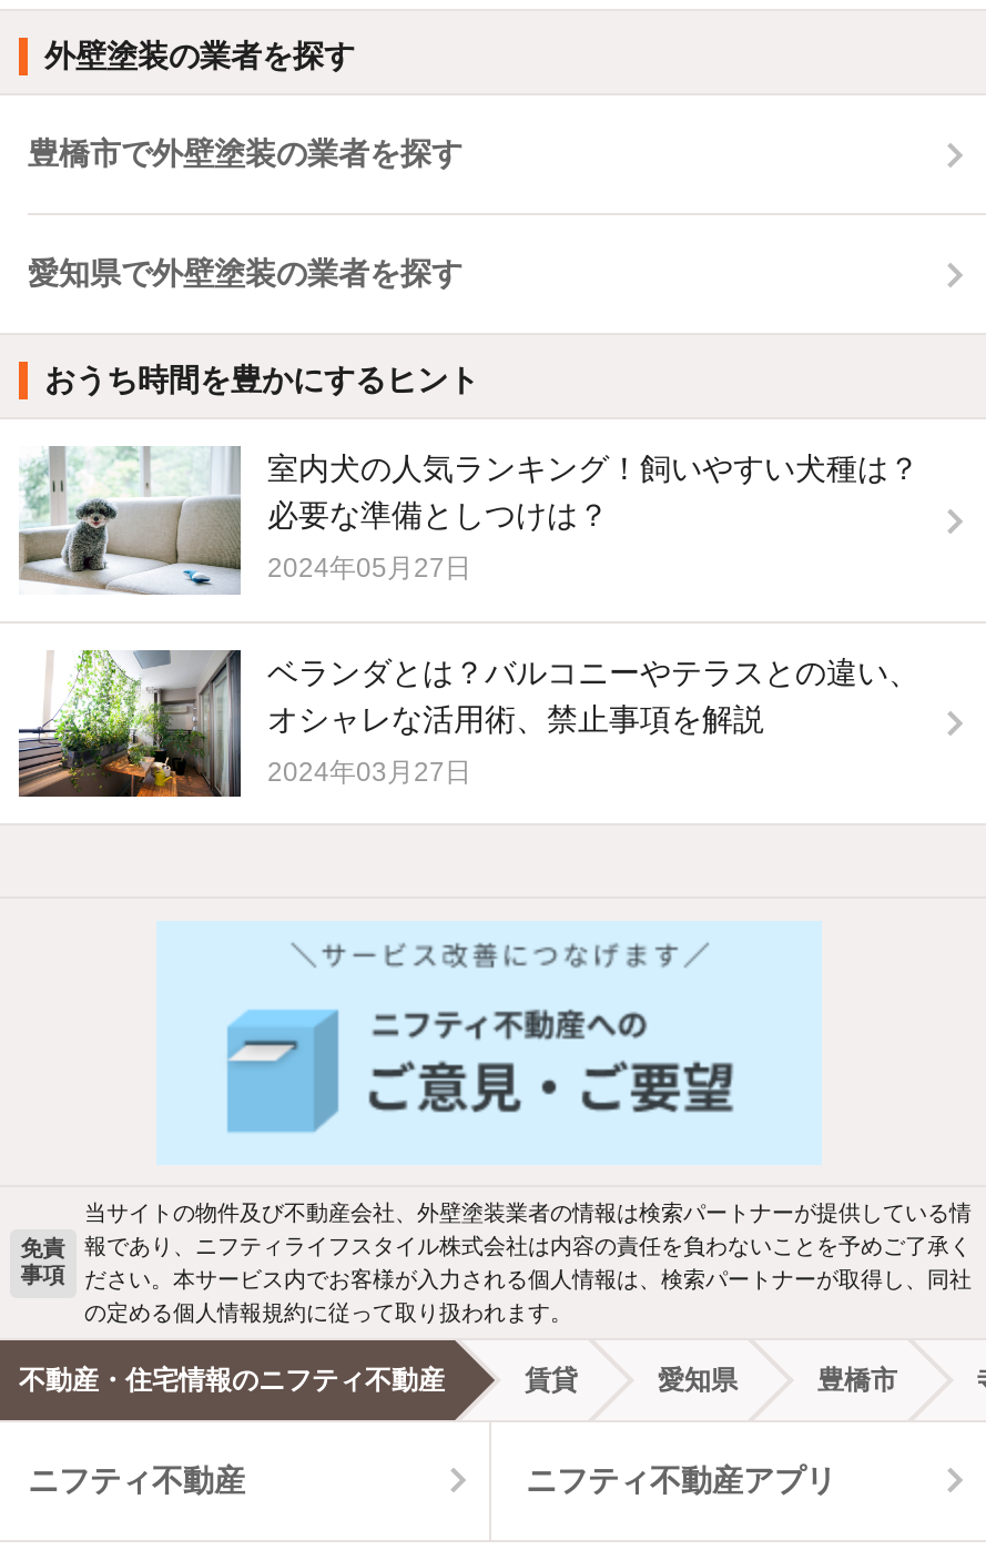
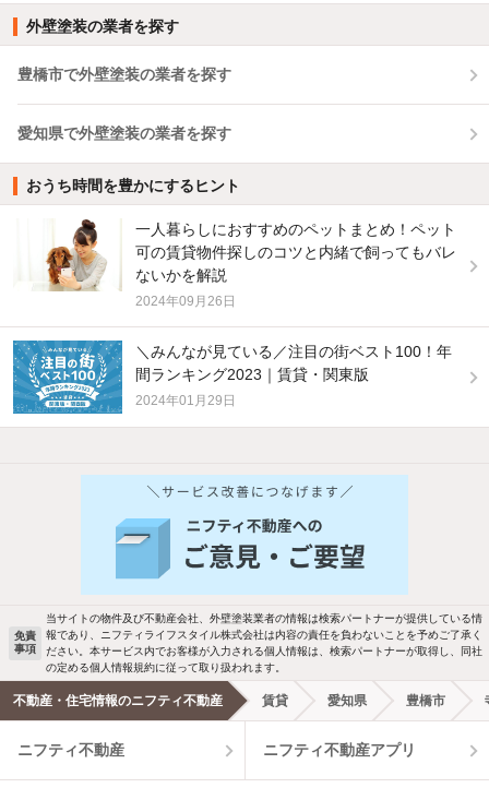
[17,444,919,595] [image] | 室内犬の人気ランキング！飼いやすい犬種は？ | 必要な準備としつけは？ -> [15,219,456,291] [image] | 一人暮らしにおすすめのペットまとめ！ペット | 可の賃貸物件探しのコツと内緒で飼ってもバレ | ないかを解説
[267,553,471,584] 2024年05月27日 -> [135,294,236,309] 2024年09月26日
[17,648,919,799] [image] | ベランダとは？バルコニーやテラスとの違い、 | オシャレな活用術、禁止事項を解説 -> [12,339,452,415] [image] | ＼みんなが見ている／注目の街ベスト100！年 | 間ランキング2023｜賃貸・関東版
[267,756,471,788] 2024年03月27日 -> [135,393,236,409] 2024年01月29日

